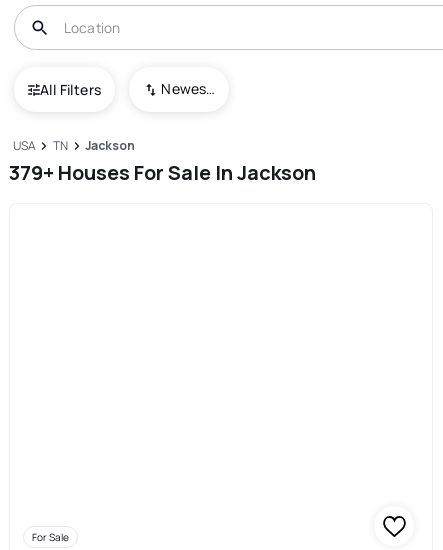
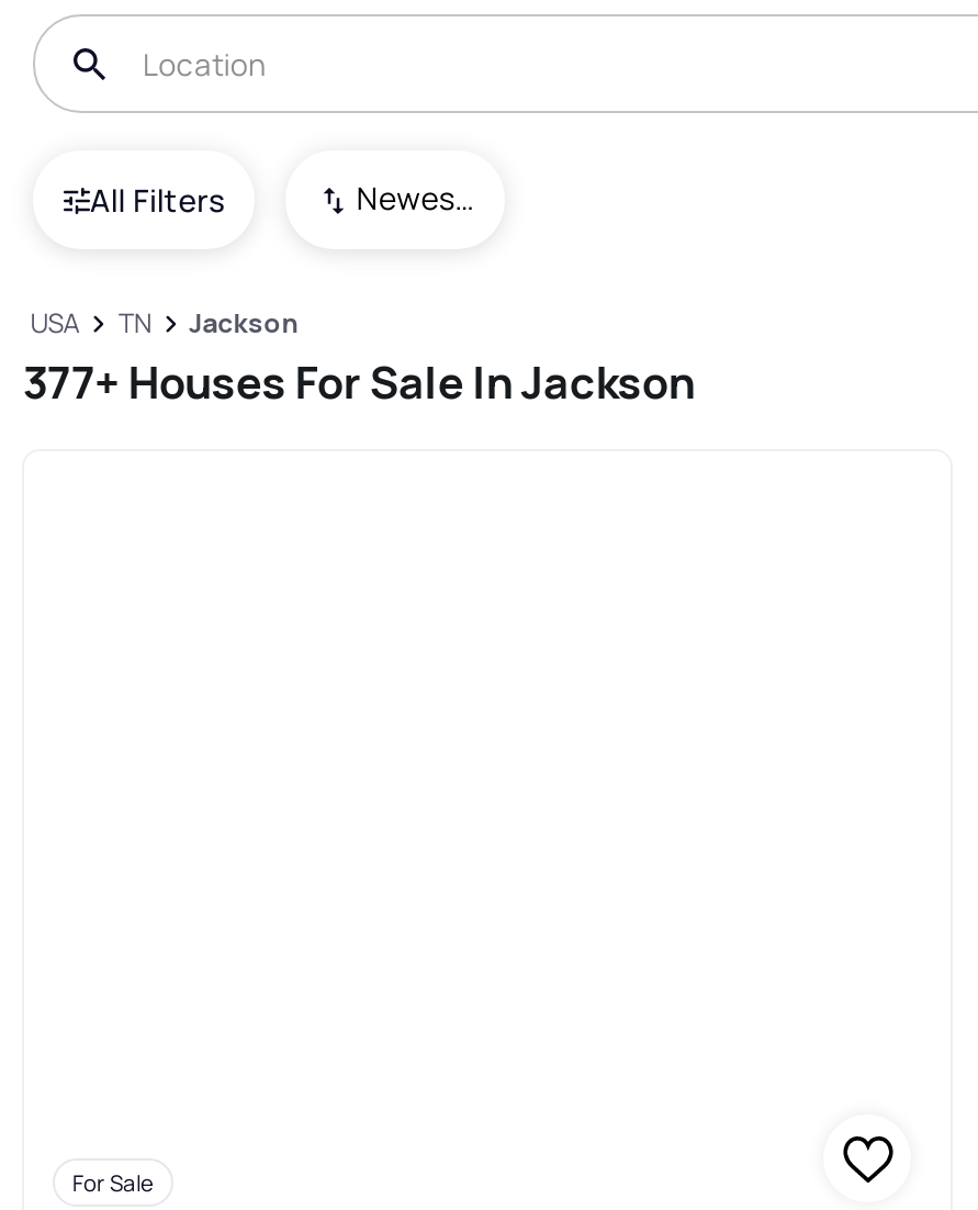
[9,159,316,186] 379+ Houses For Sale In Jackson -> [22,352,694,411] 377+ Houses For Sale In Jackson

